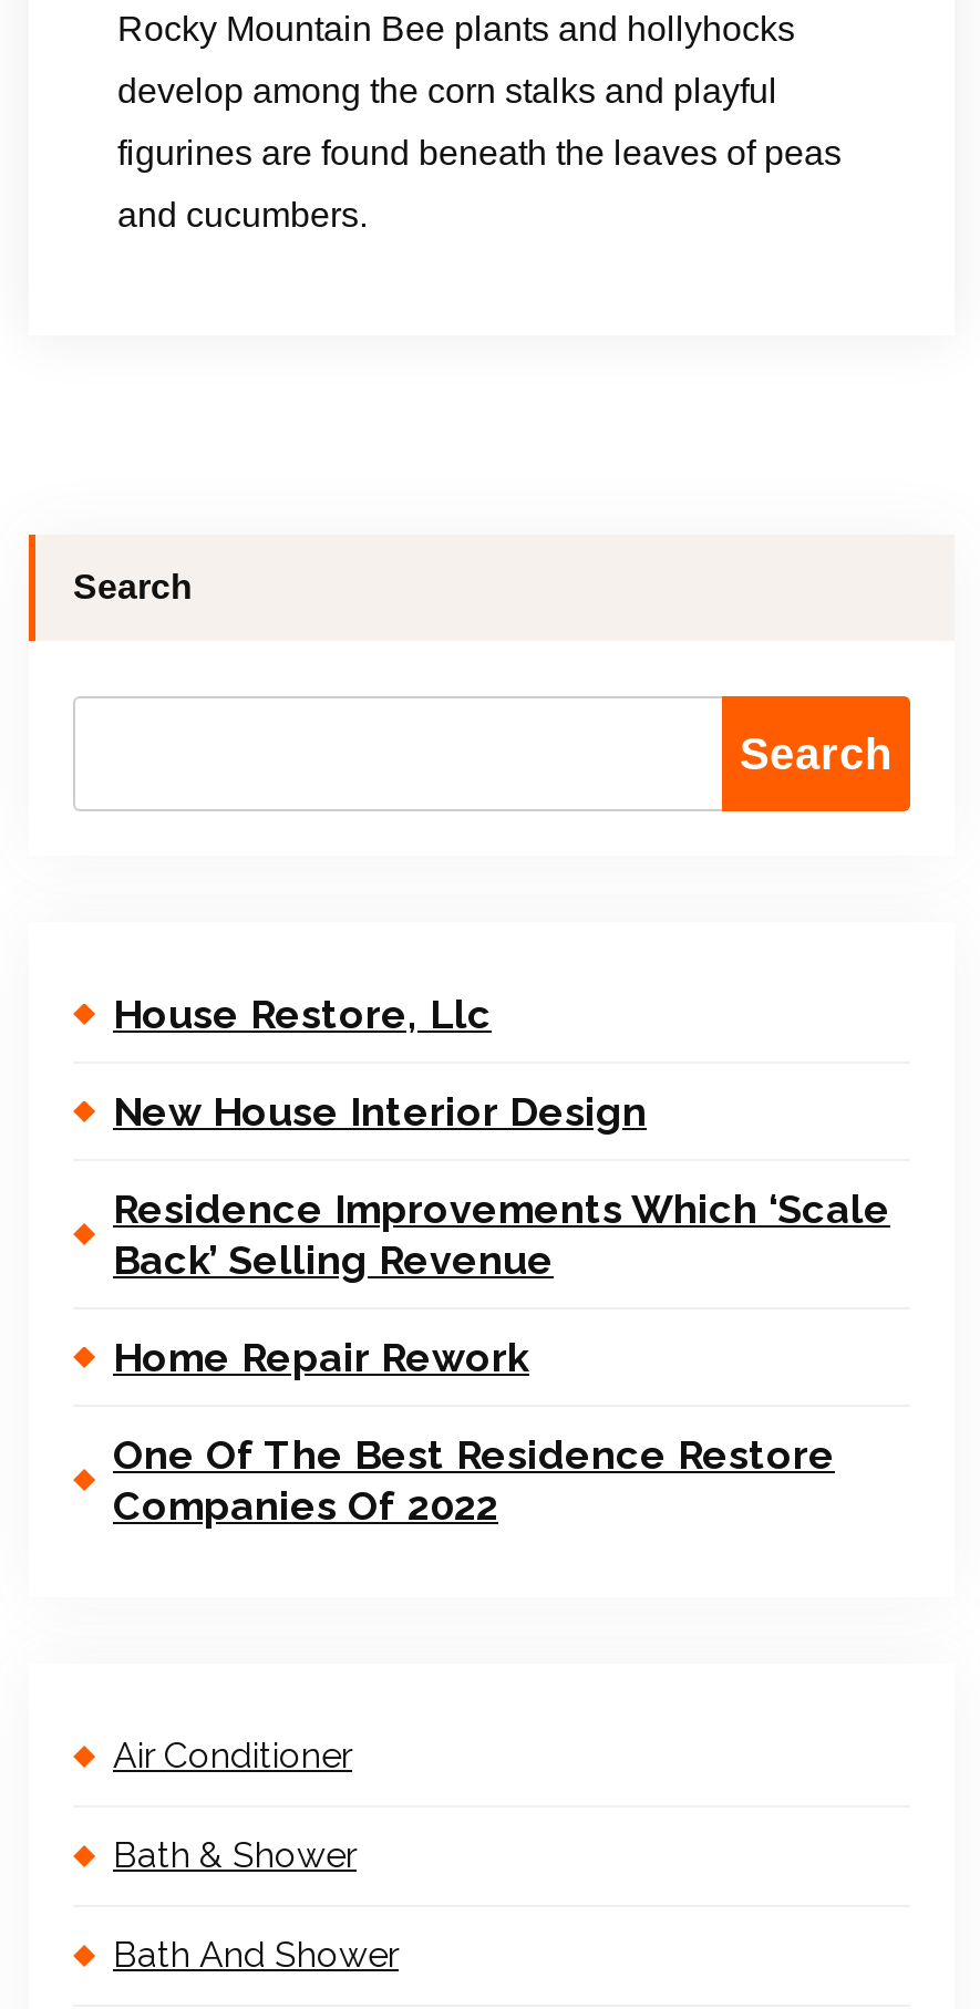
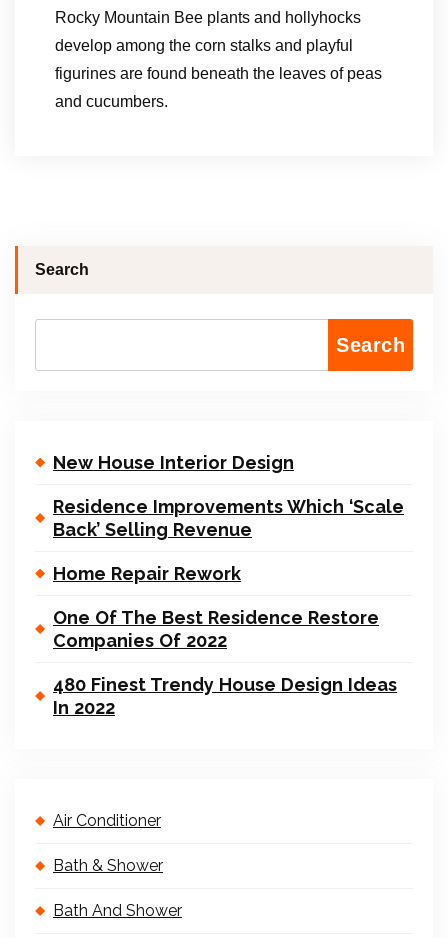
[113,991,492,1037] House Restore, Llc -> none
moved [113,1088,890,1529] -> [53,452,404,651]: New House Interior Design | Residence Improvements Which ‘Scale | Back’ Selling Revenue | Home Repair Rework | One Of The Best Residence Restore | Companies Of 2022
none -> [53,674,397,718] 480 Finest Trendy House Design Ideas | In 2022

